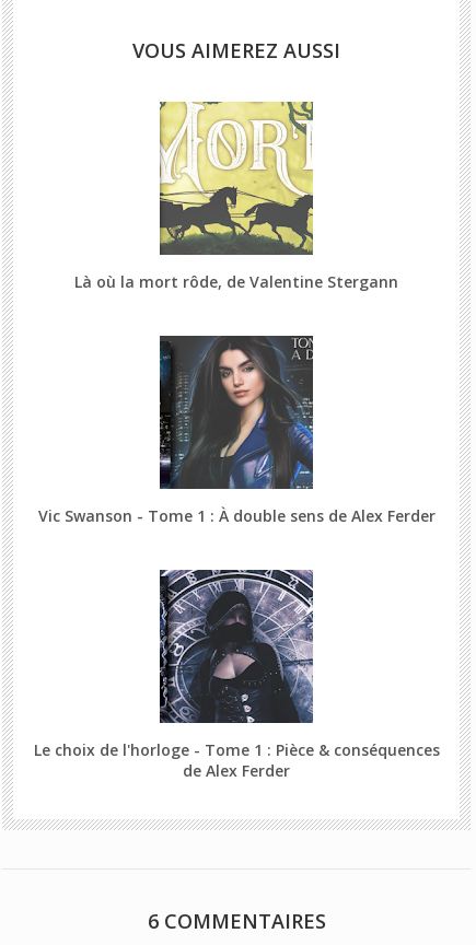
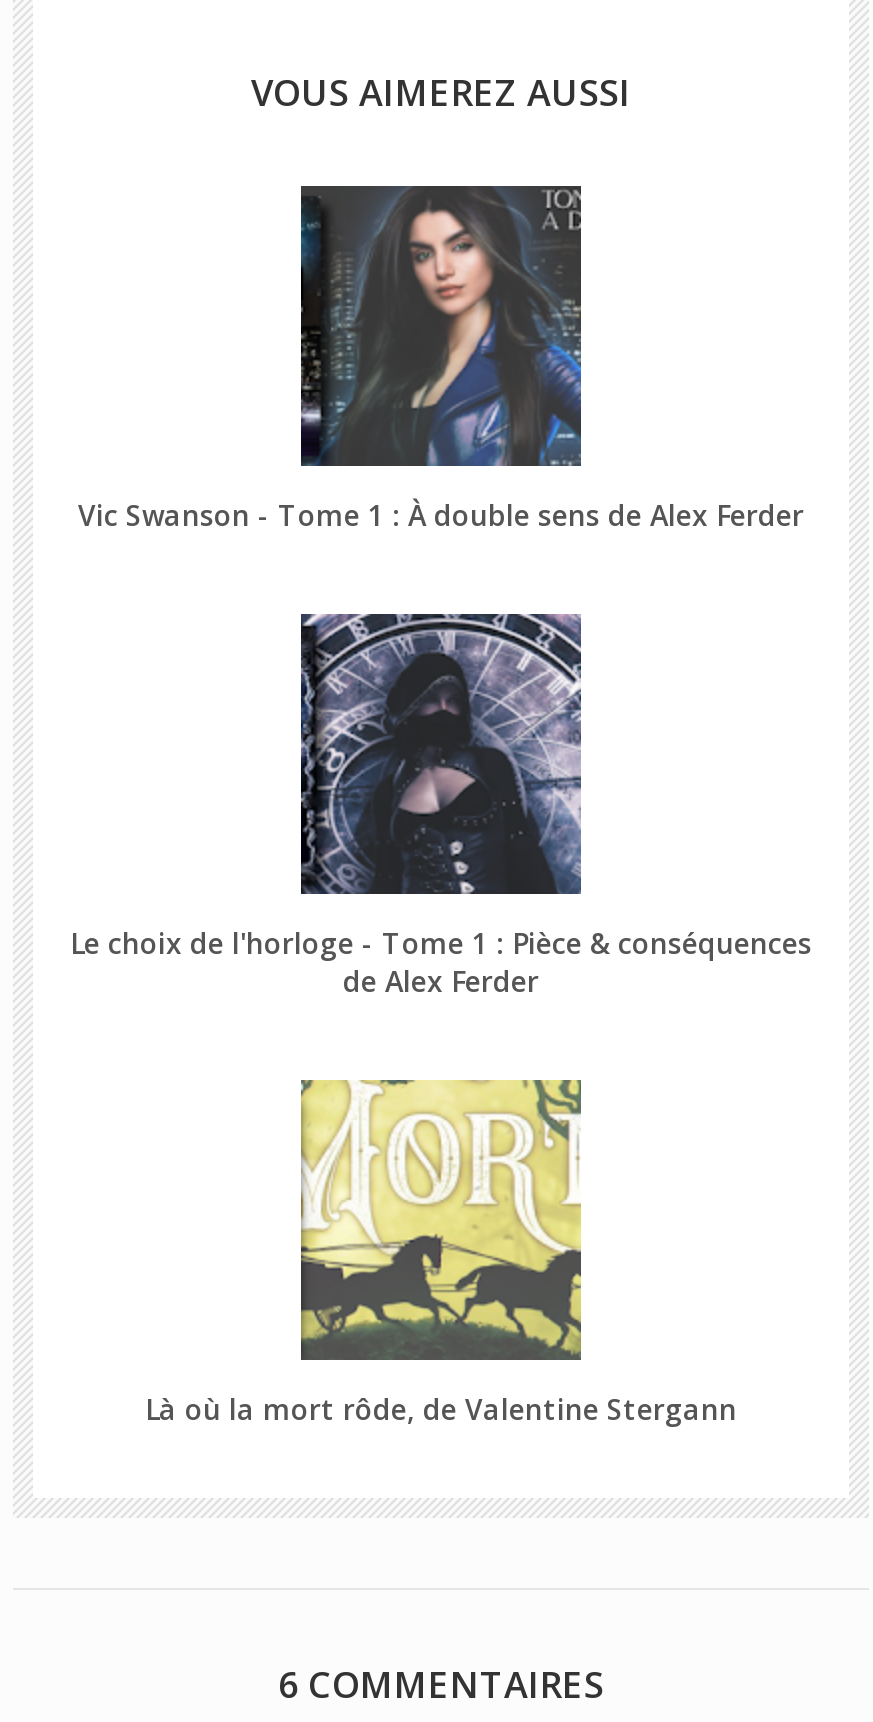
moved [74,101,398,292] -> [145,1078,737,1429]: [image] | Là où la mort rôde, de Valentine Stergann
moved [33,335,439,781] -> [70,184,812,1001]: [image] | Vic Swanson - Tome 1 : À double sens de Alex Ferder | Le choix de l'horloge - Tome 1 : Pièce & conséquences | de Alex Ferder

